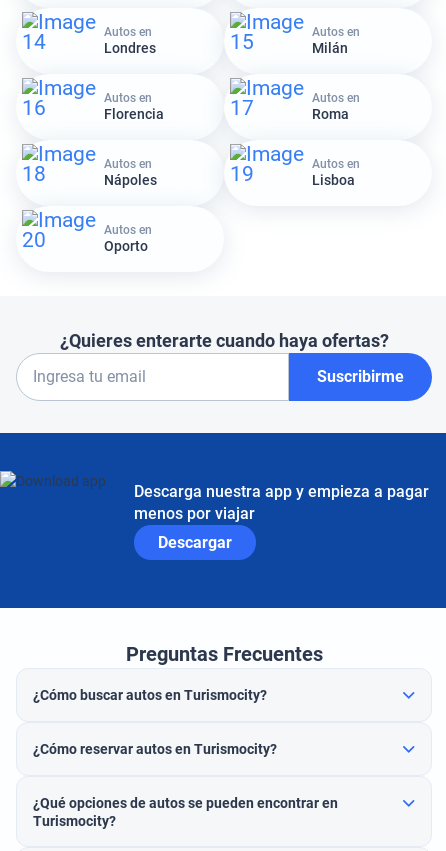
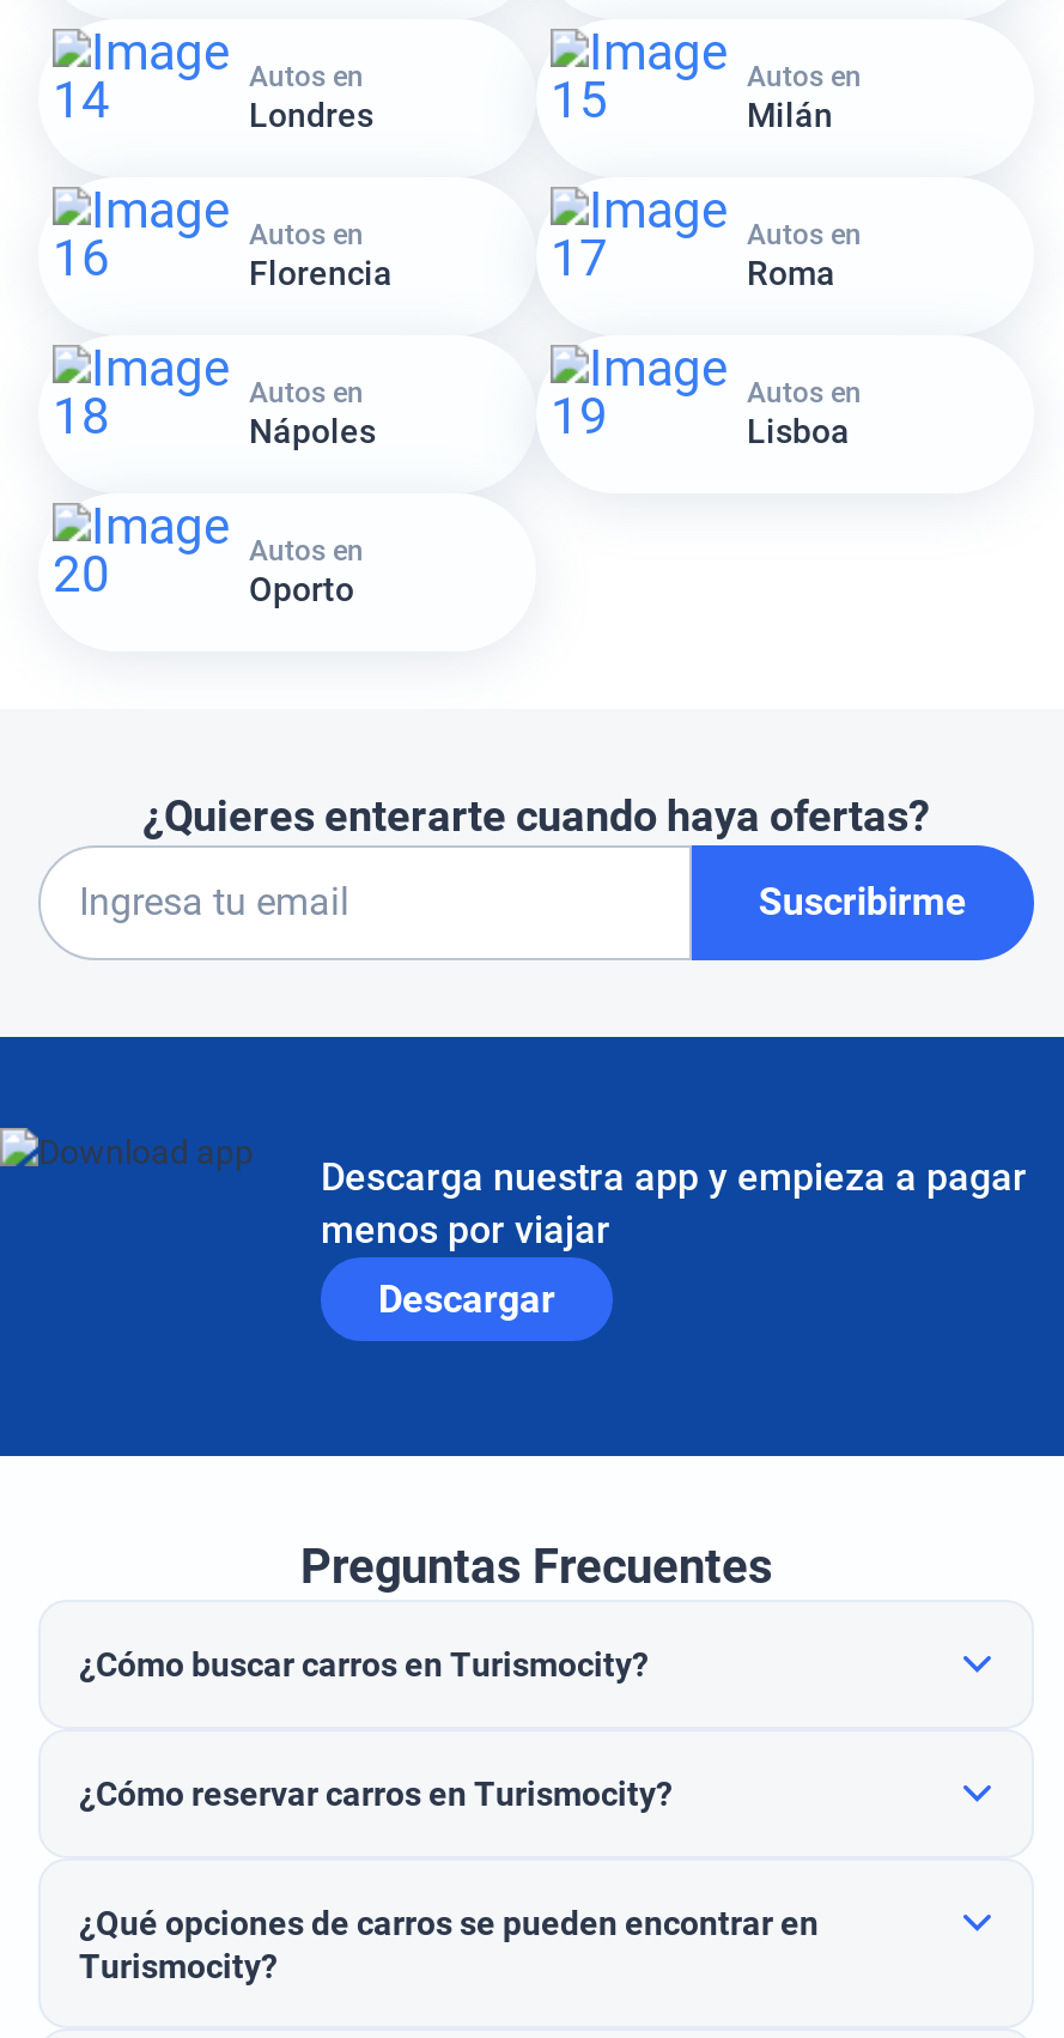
[33,687,267,703] ¿Cómo buscar autos en Turismocity? -> [79,1645,649,1684] ¿Cómo buscar carros en Turismocity?
[33,741,277,757] ¿Cómo reservar autos en Turismocity? -> [79,1775,673,1813] ¿Cómo reservar carros en Turismocity?
[33,795,338,811] ¿Qué opciones de autos se pueden encontrar en -> [79,1904,819,1942] ¿Qué opciones de carros se pueden encontrar en

